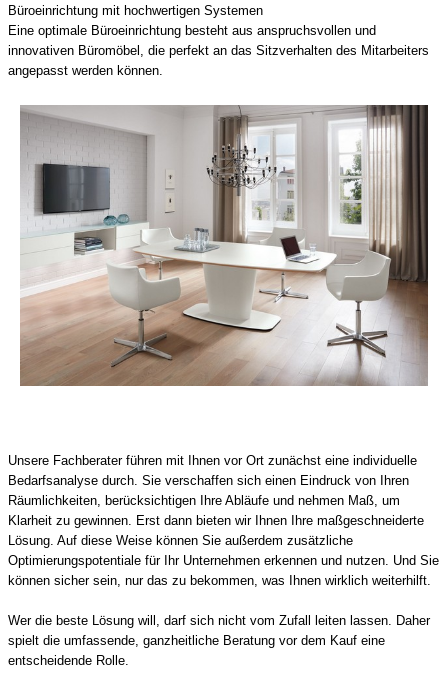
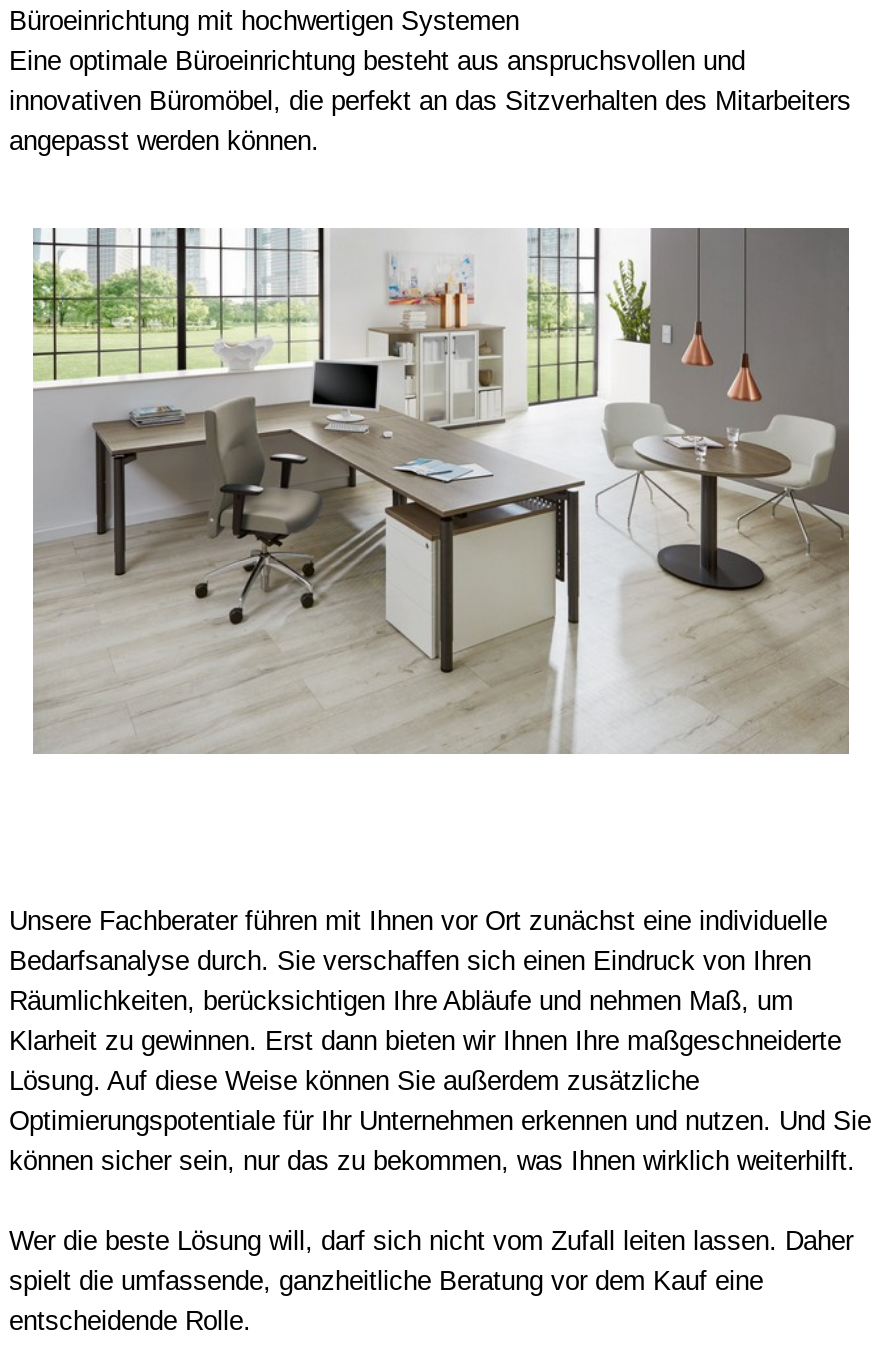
[19,104,429,387] [image] -> [31,210,851,772] [image]

